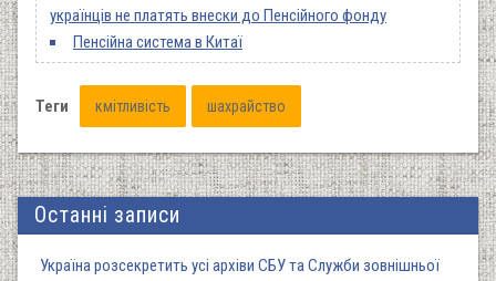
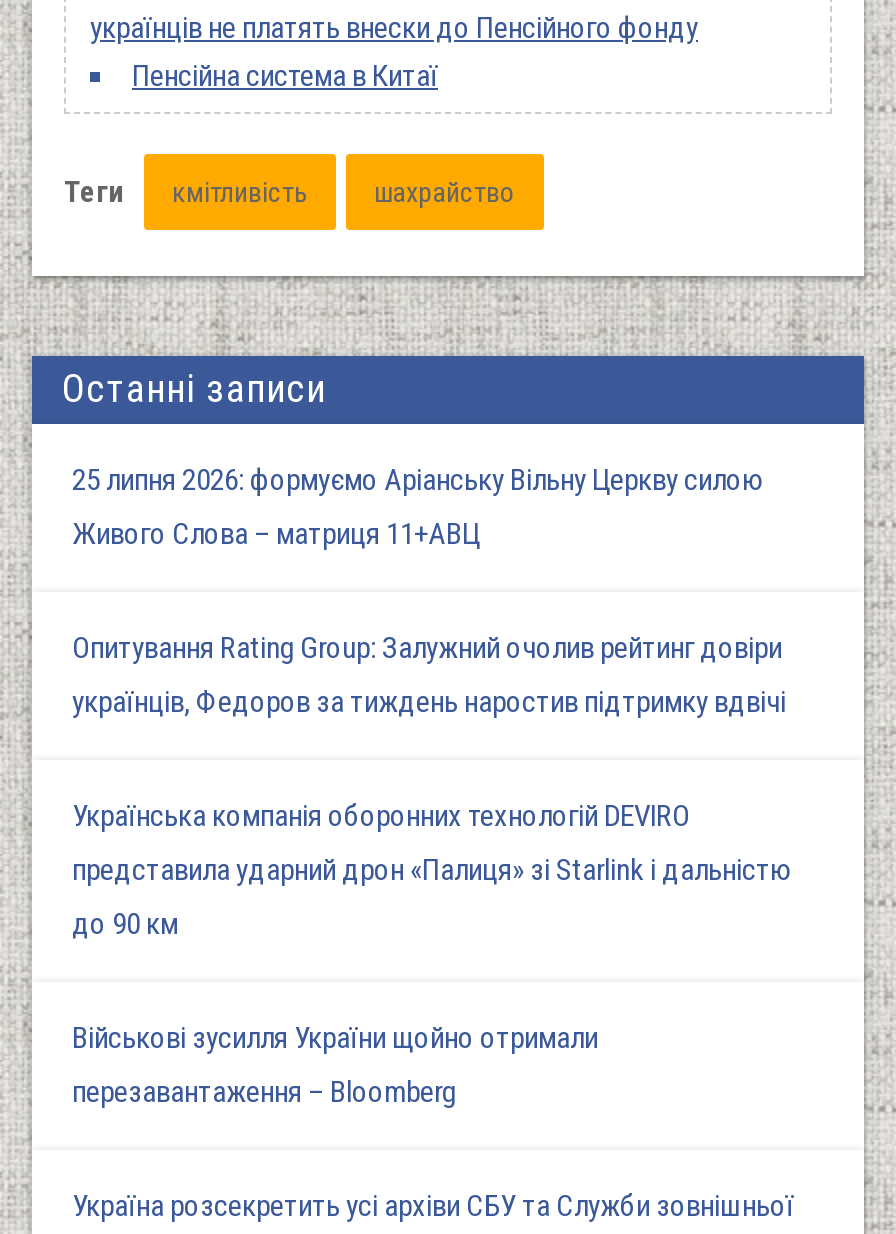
none -> [72,462,792,1110] 25 липня 2026: формуємо Аріанську Вільну Церкву силою | Живого Слова – матриця 11+АВЦ | Опитування Rating Group: Залужний очолив рейтинг довіри | українців, Федоров за тиждень наростив підтримку вдвічі | Українська компанія оборонних технологій DEVIRO | представила ударний дрон «Палиця» зі Starlink і дальністю | до 90 км | Військові зусилля України щойно отримали | перезавантаження – Bloomberg

